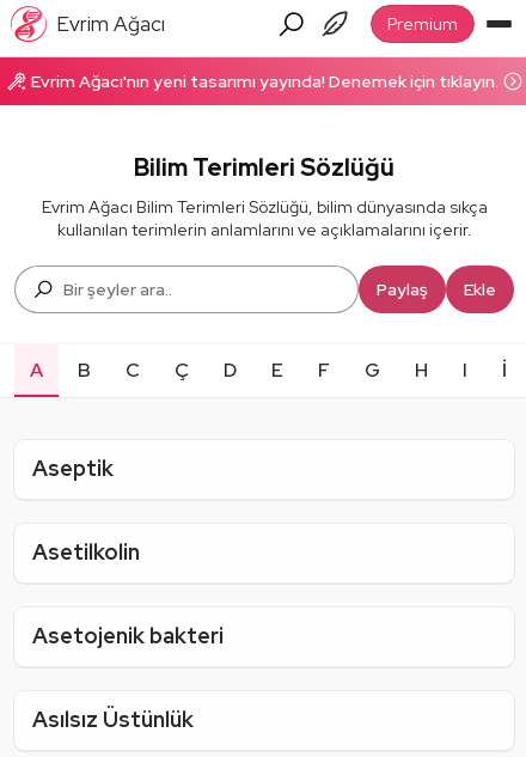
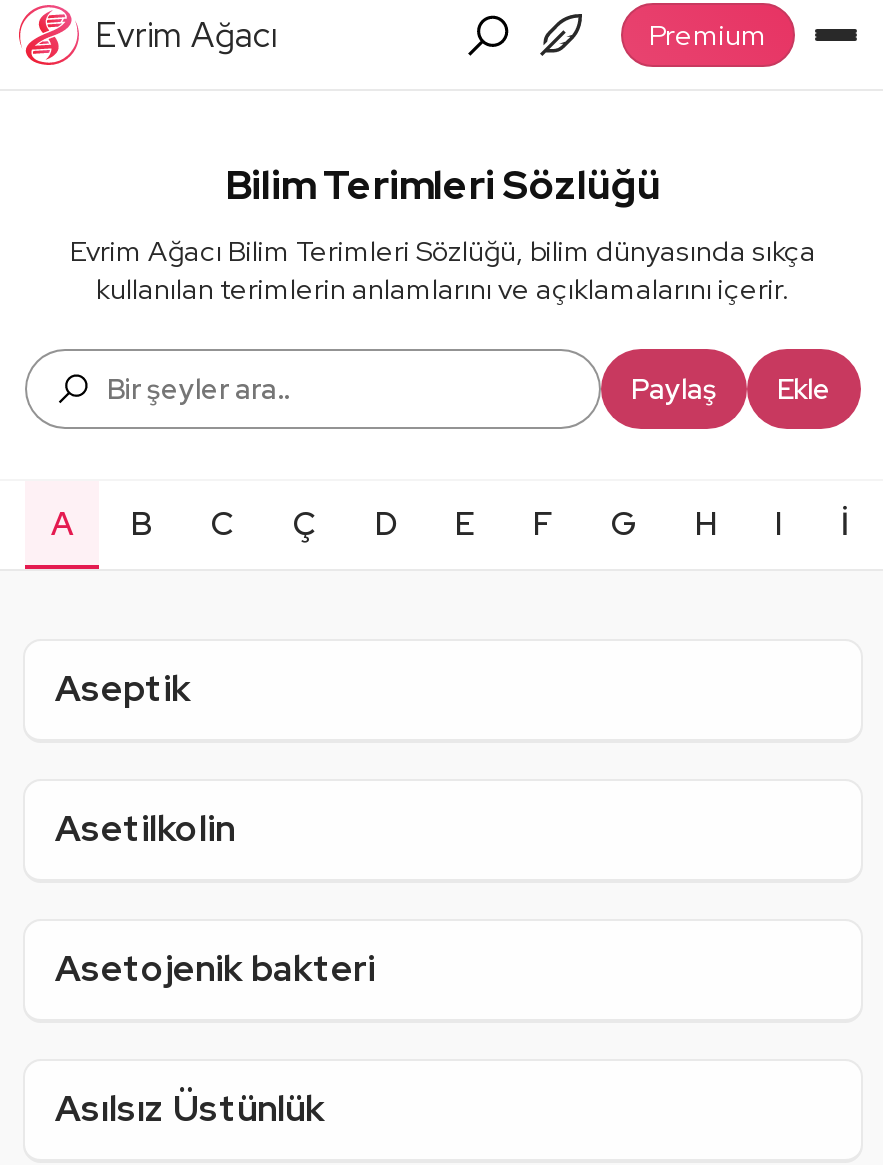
[27,71,502,92] Evrim Ağacı'nın yeni tasarımı yayında! Denemek için tıklayın. -> none

